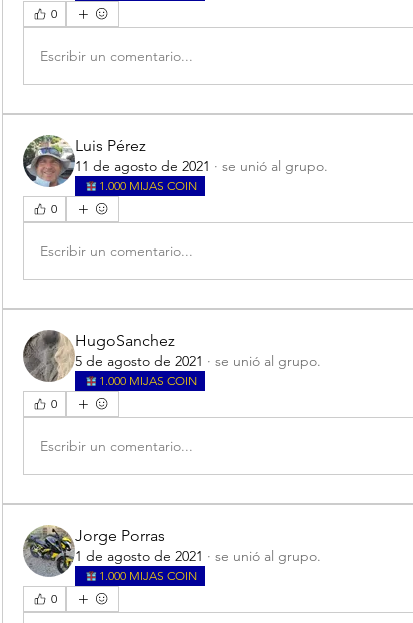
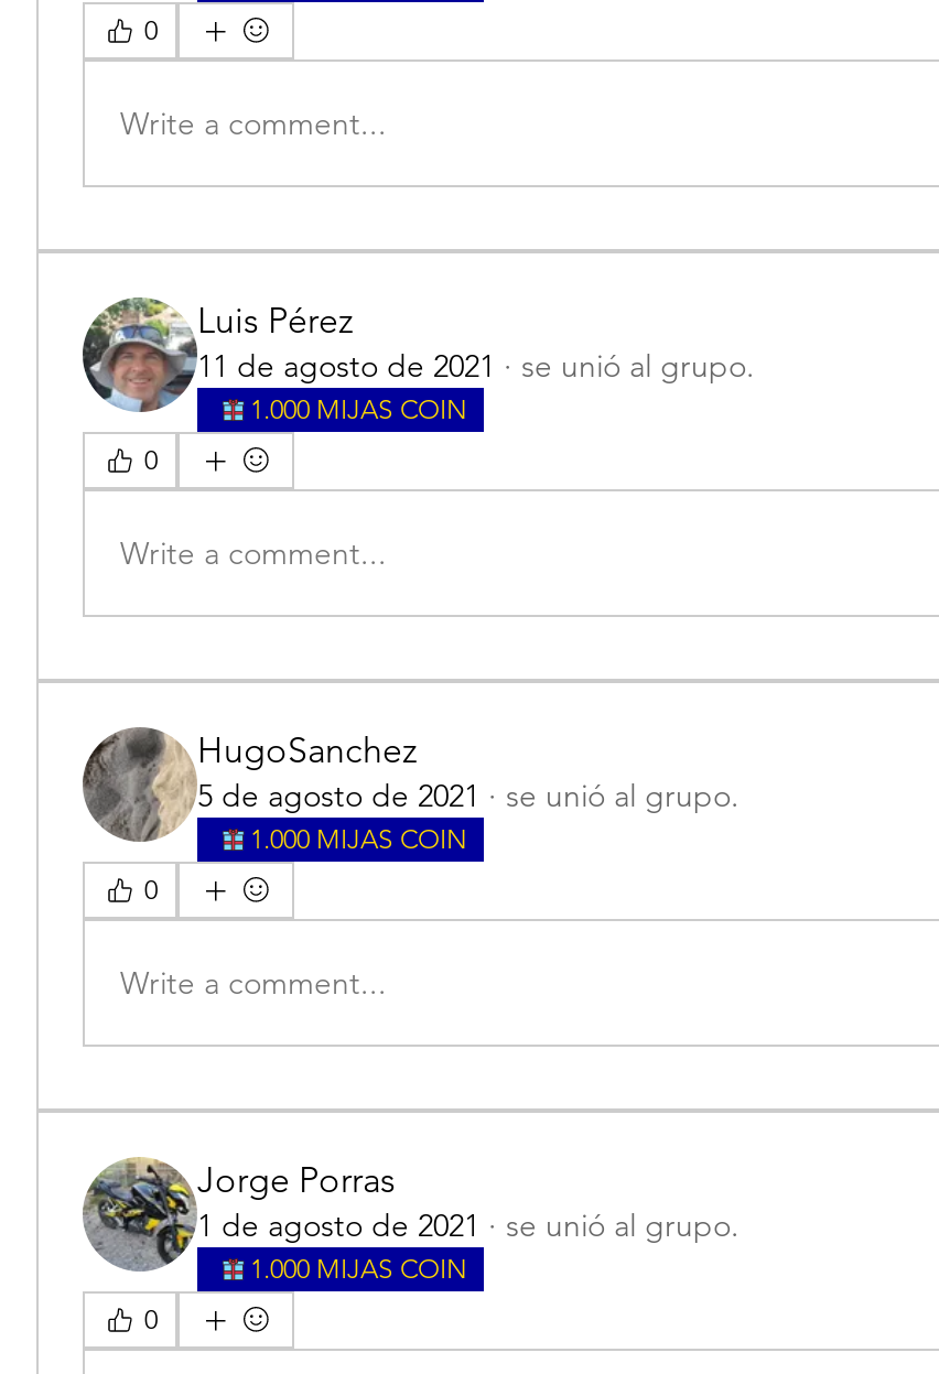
[40,46,193,64] Escribir un comentario... -> [120,102,387,142] Write a comment...
[40,241,193,259] Escribir un comentario... -> [120,532,387,572] Write a comment...
[40,436,193,454] Escribir un comentario... -> [120,962,387,1002] Write a comment...

